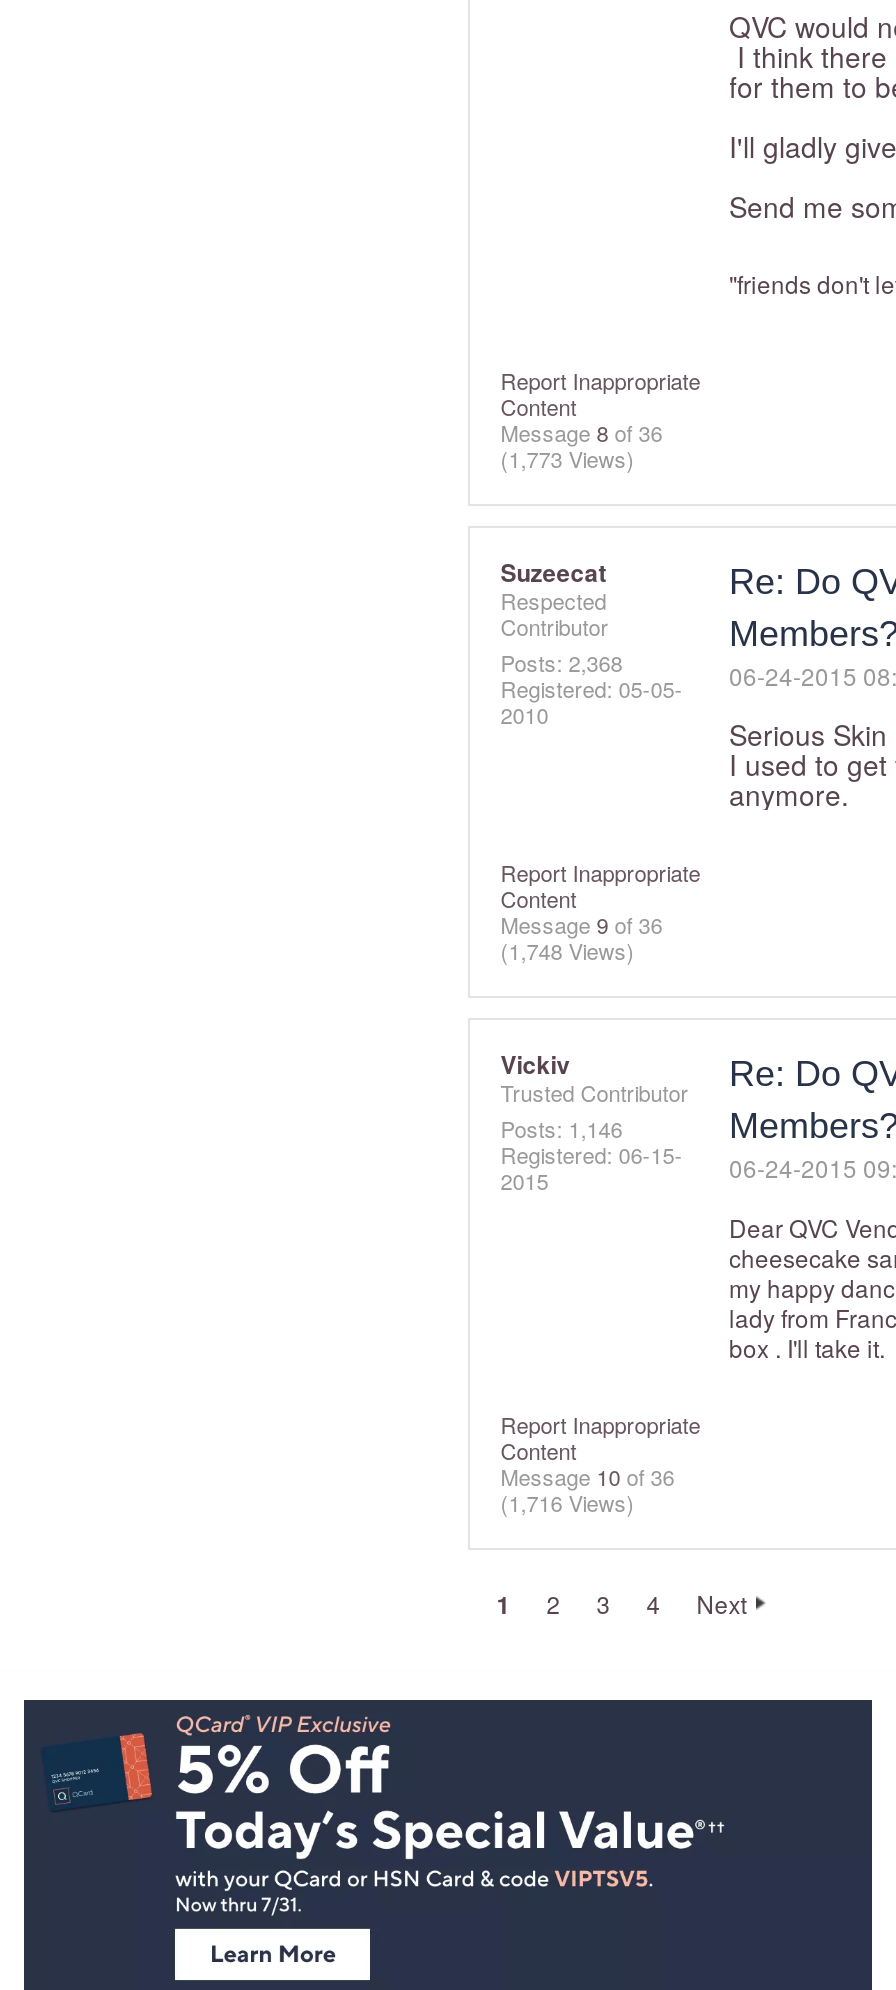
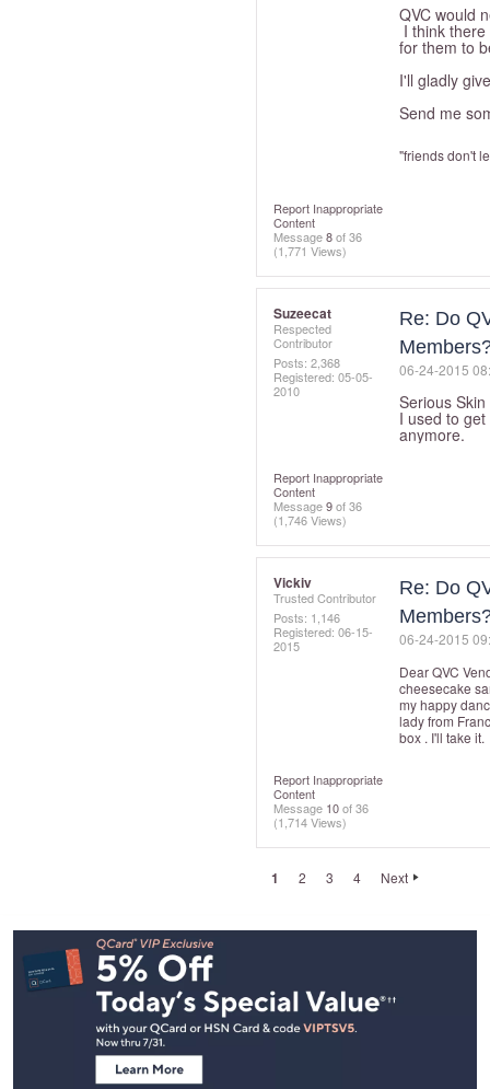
[500,441,634,473] (1,773 Views) -> [274,242,347,259] (1,771 Views)
[500,933,634,965] (1,748 Views) -> [274,511,347,528] (1,746 Views)
[500,1485,634,1517] (1,716 Views) -> [274,813,347,830] (1,714 Views)

